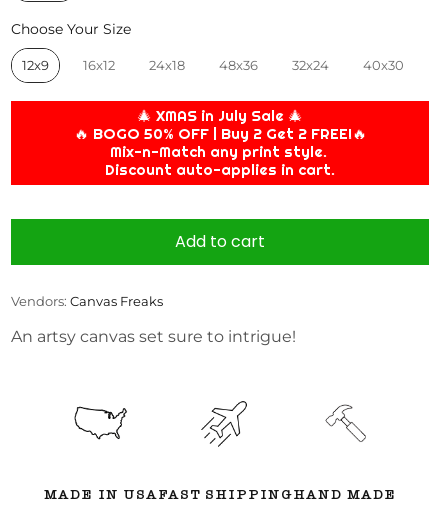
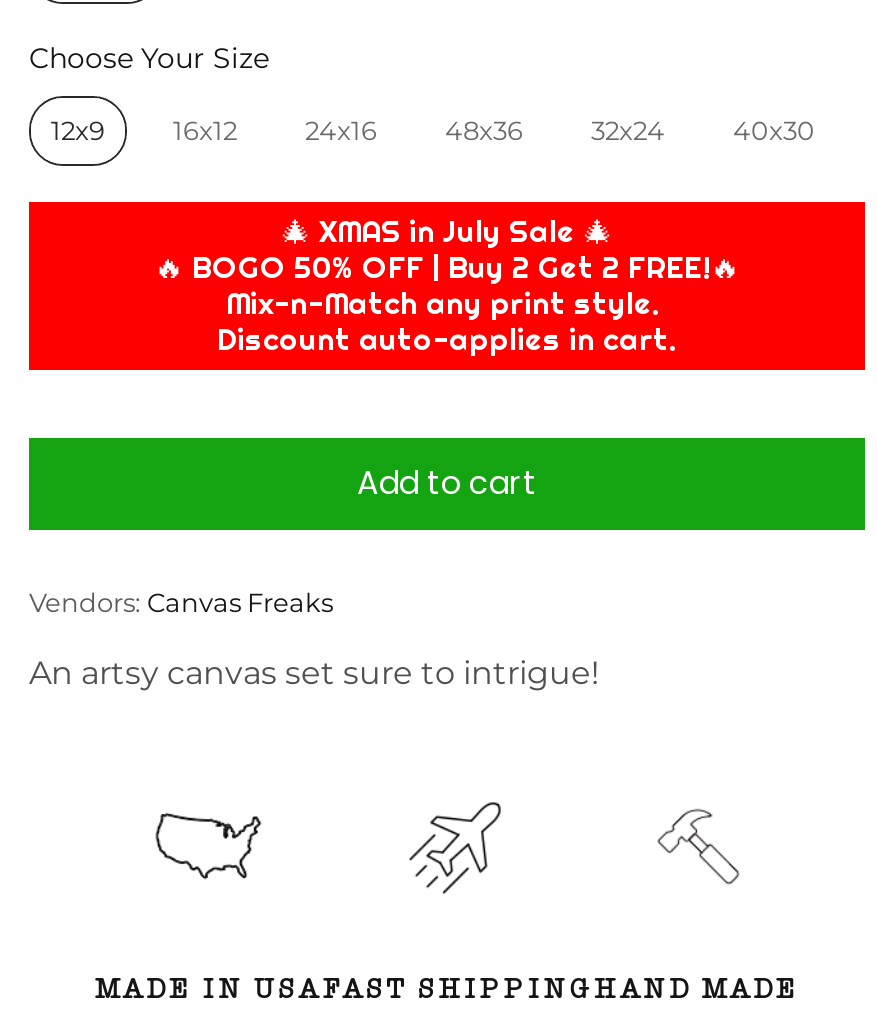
[149,57,185,73] 24x18 -> [305,114,377,146] 24x16

